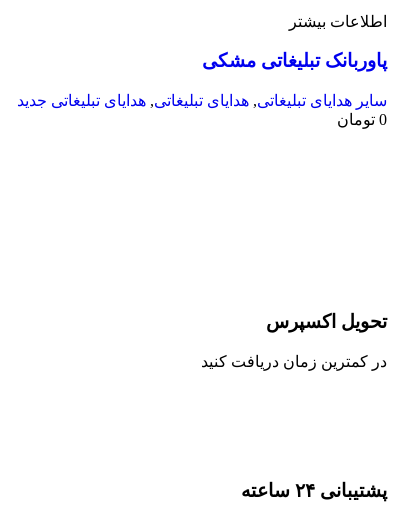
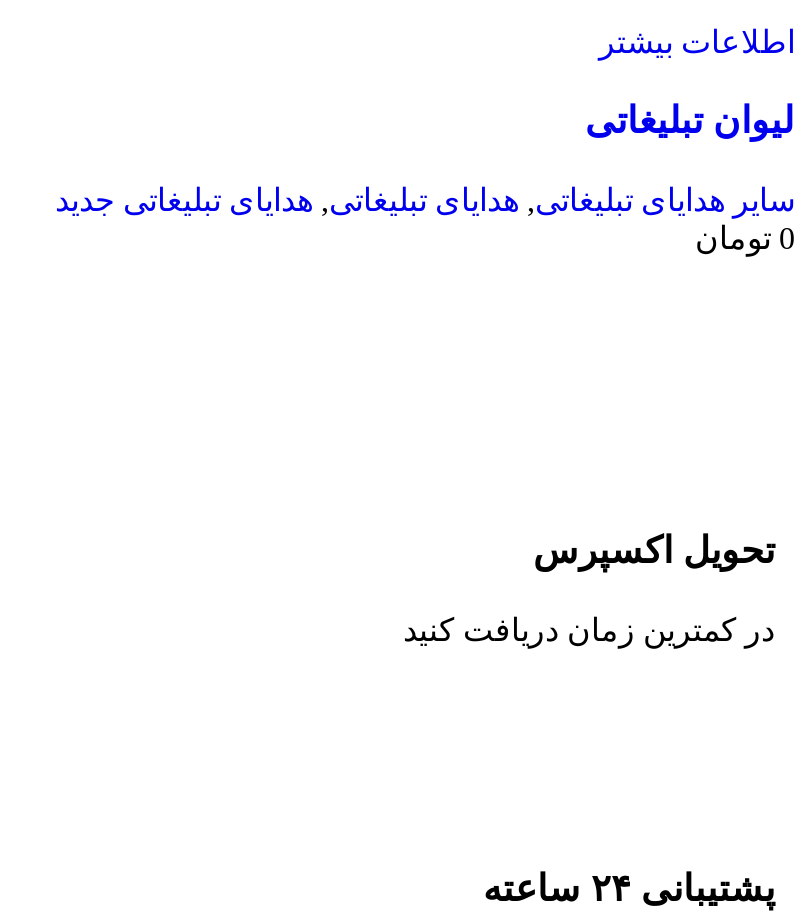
[202,50,387,71] پاوربانک تبلیغاتی مشکی -> [585,99,795,141] لیوان تبلیغاتی

